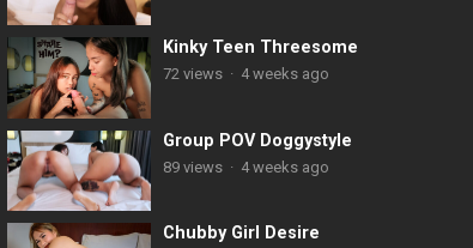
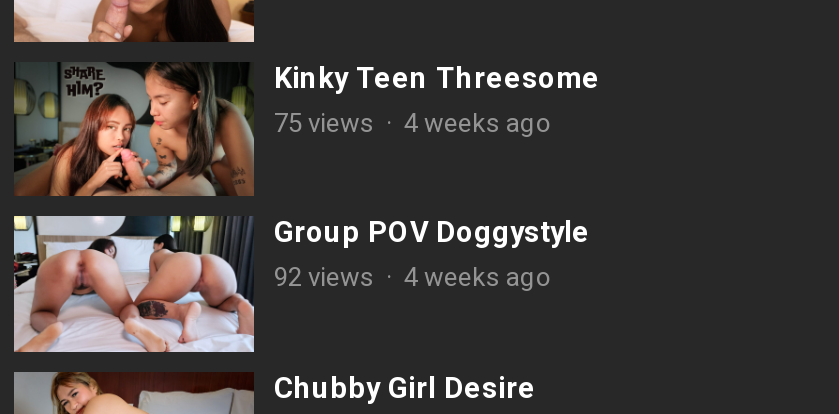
[163,65,329,83] 72 views · 4 weeks ago -> [274,108,552,138] 75 views · 4 weeks ago
[163,158,329,176] 89 views · 4 weeks ago -> [274,263,552,293] 92 views · 4 weeks ago

